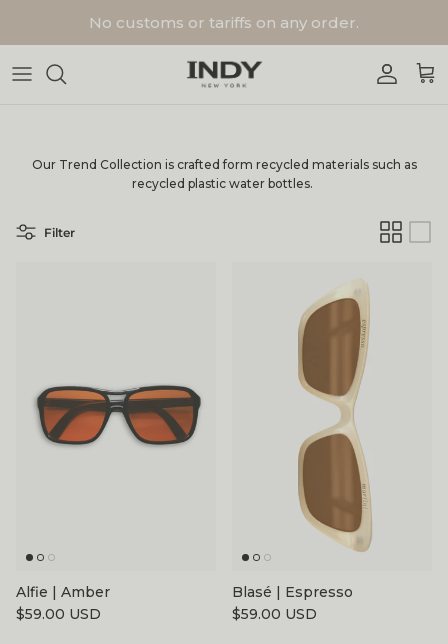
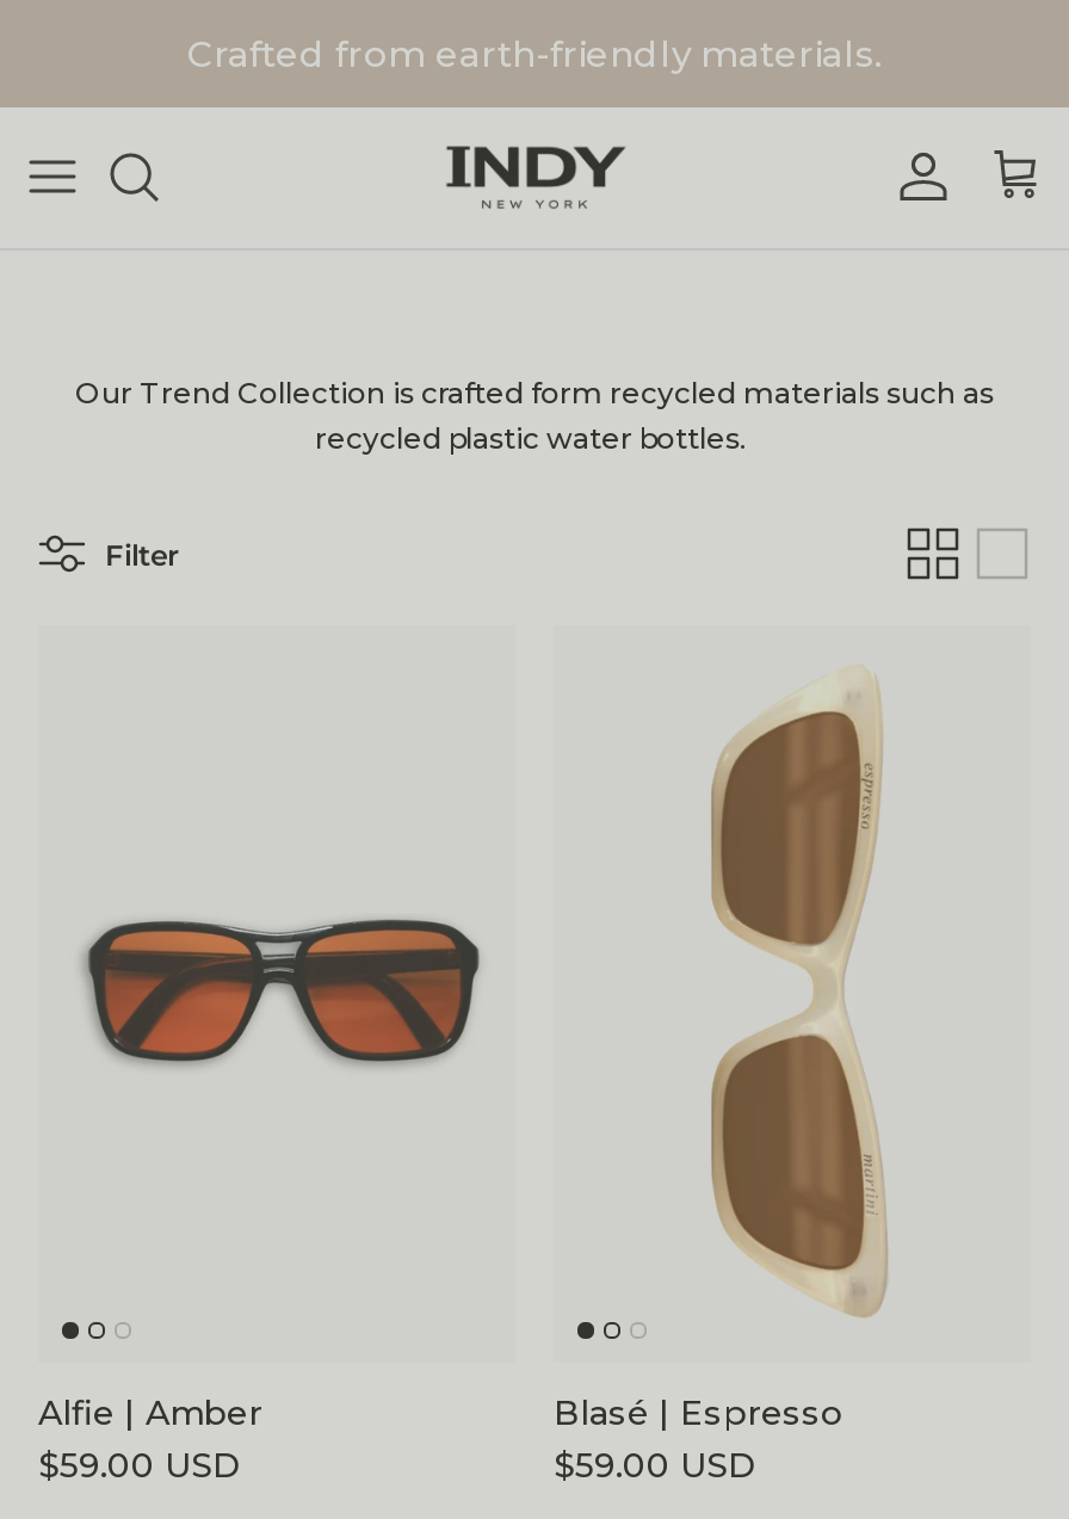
[89,13,359,32] No customs or tariffs on any order. -> [187,31,882,76] Crafted from earth-friendly materials.

